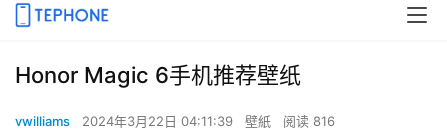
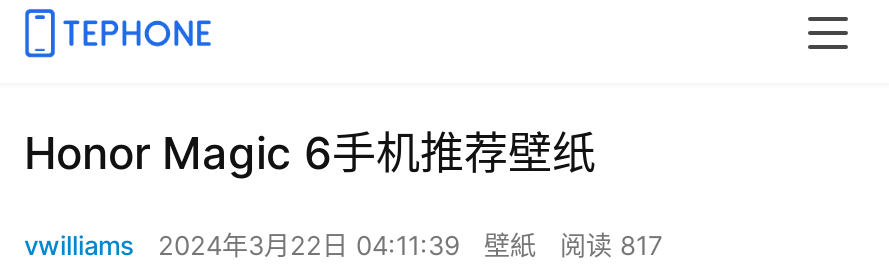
[15,113,335,129] vwilliams 2024年3月22日 04:11:39 壁紙 阅读 816 -> [24,229,662,261] vwilliams 2024年3月22日 04:11:39 壁紙 阅读 817

